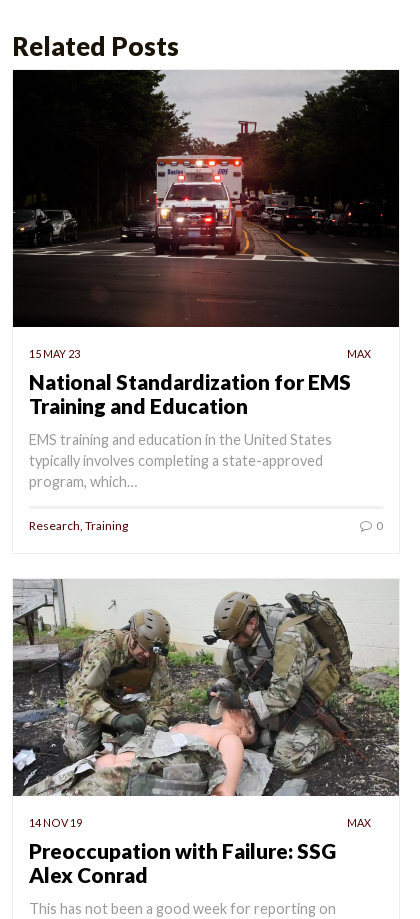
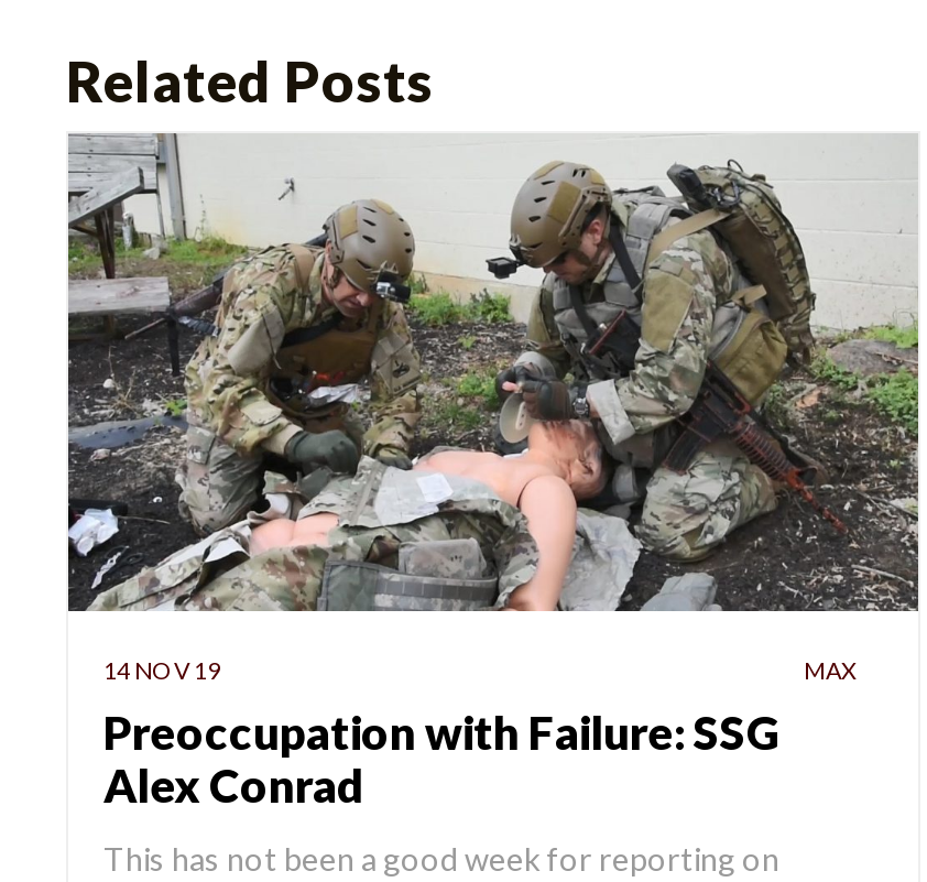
[12,69,400,533] [image] | 15 MAY 23 | MAX | National Standardization for EMS | Training and Education | EMS training and education in the United States | typically involves completing a state-approved | program, which… | Research, Training | 0 -> none

